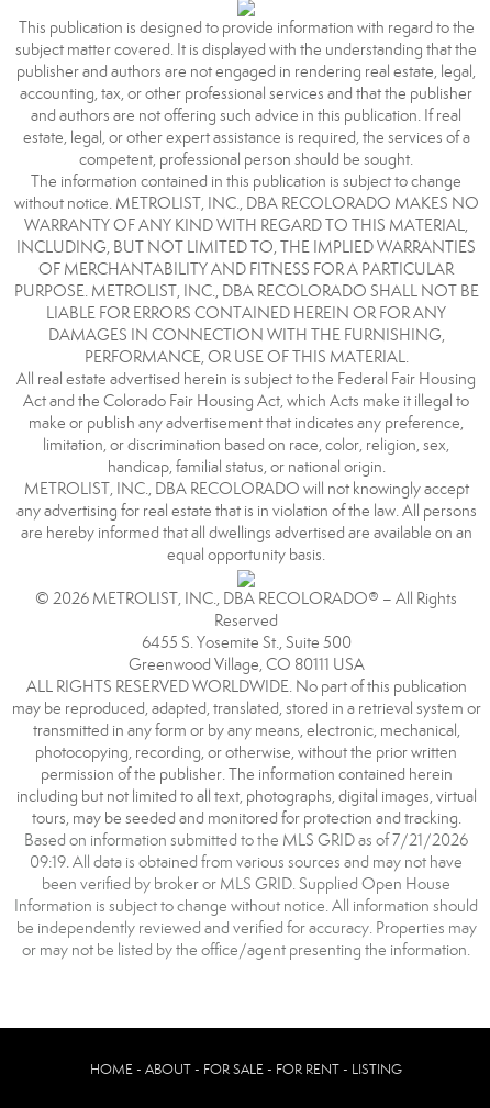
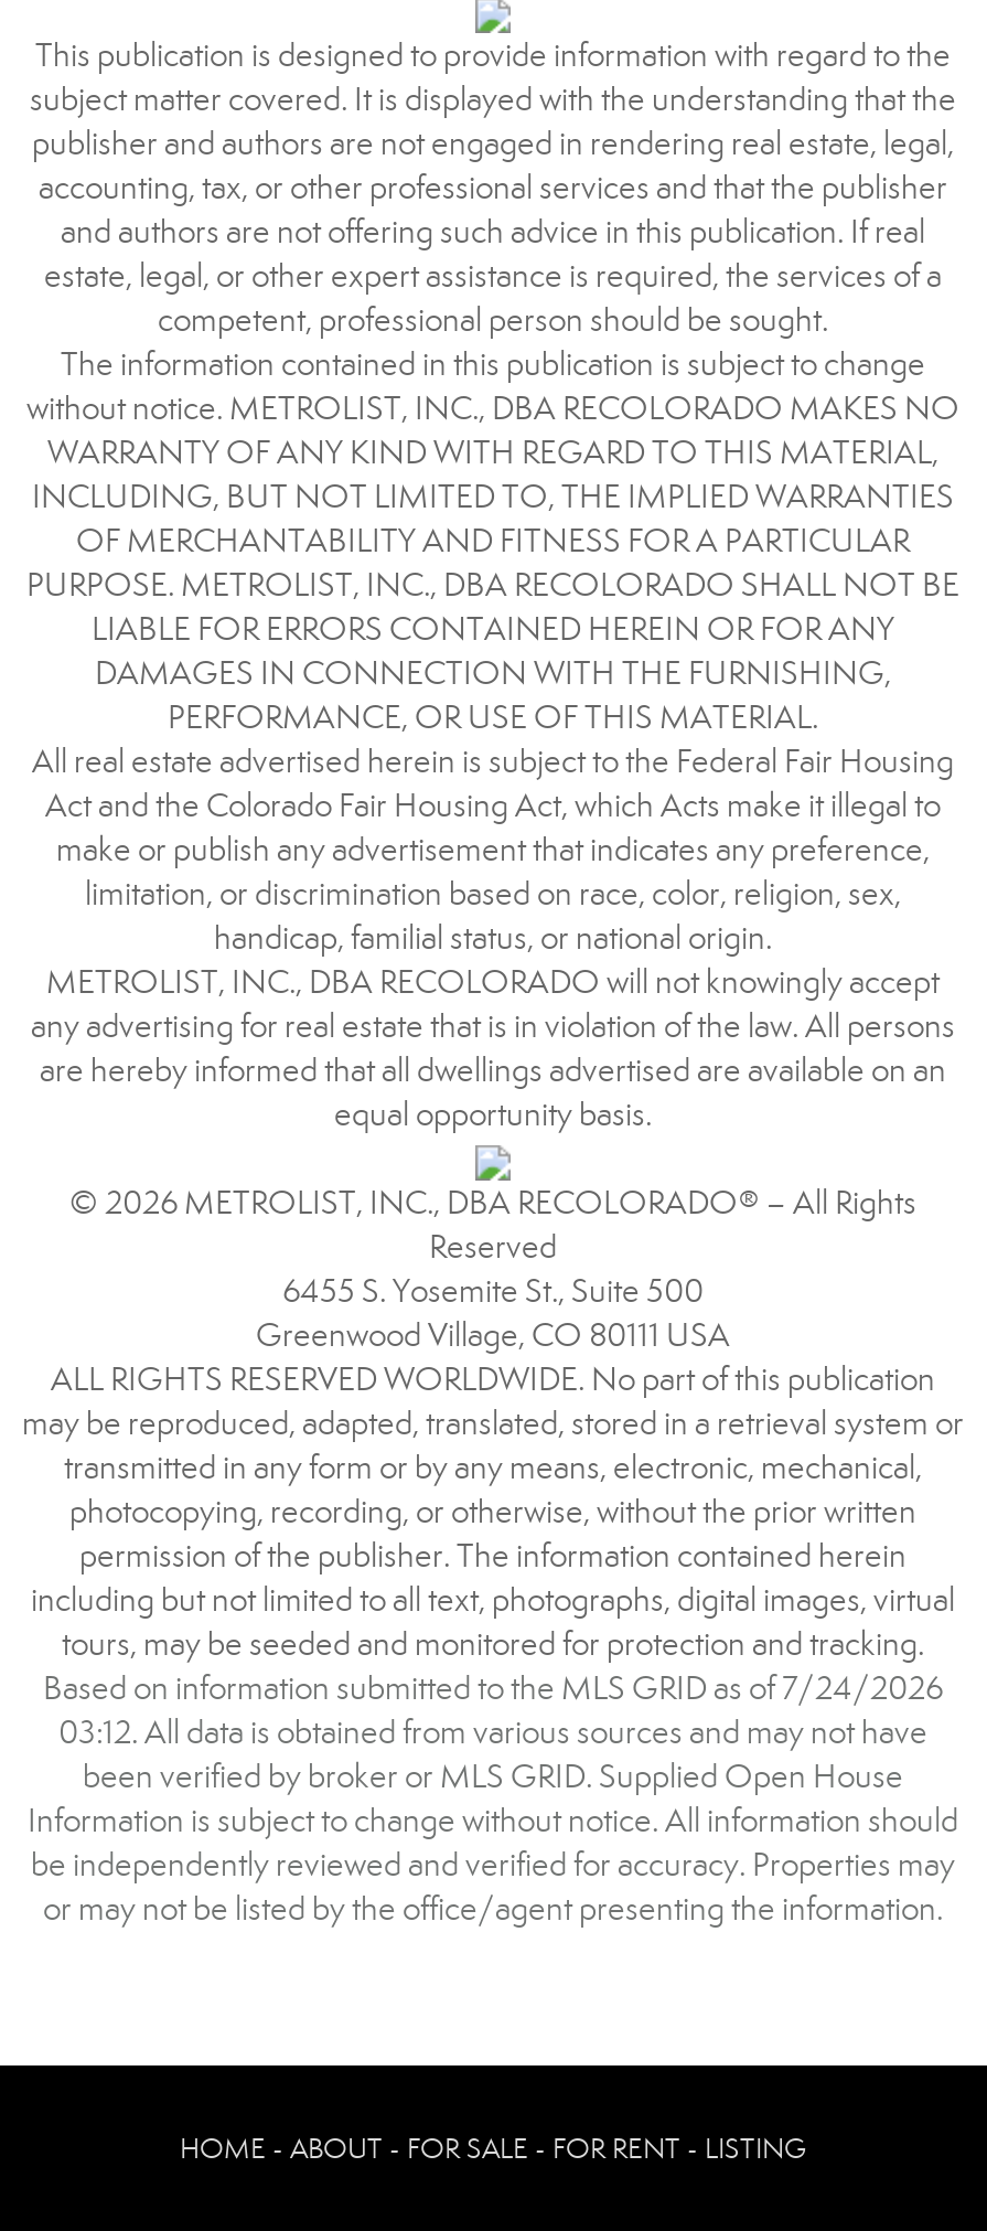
[24,830,468,850] Based on information submitted to the MLS GRID as of 7/21/2026 -> [43,1668,943,1708] Based on information submitted to the MLS GRID as of 7/24/2026
[30,852,463,872] 09:19. All data is obtained from various sources and may not have -> [58,1712,927,1752] 03:12. All data is obtained from various sources and may not have

